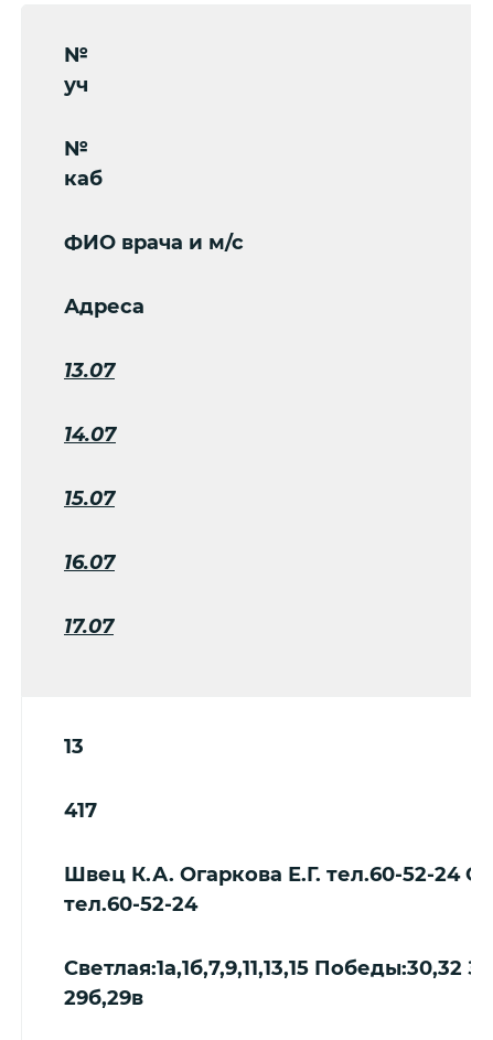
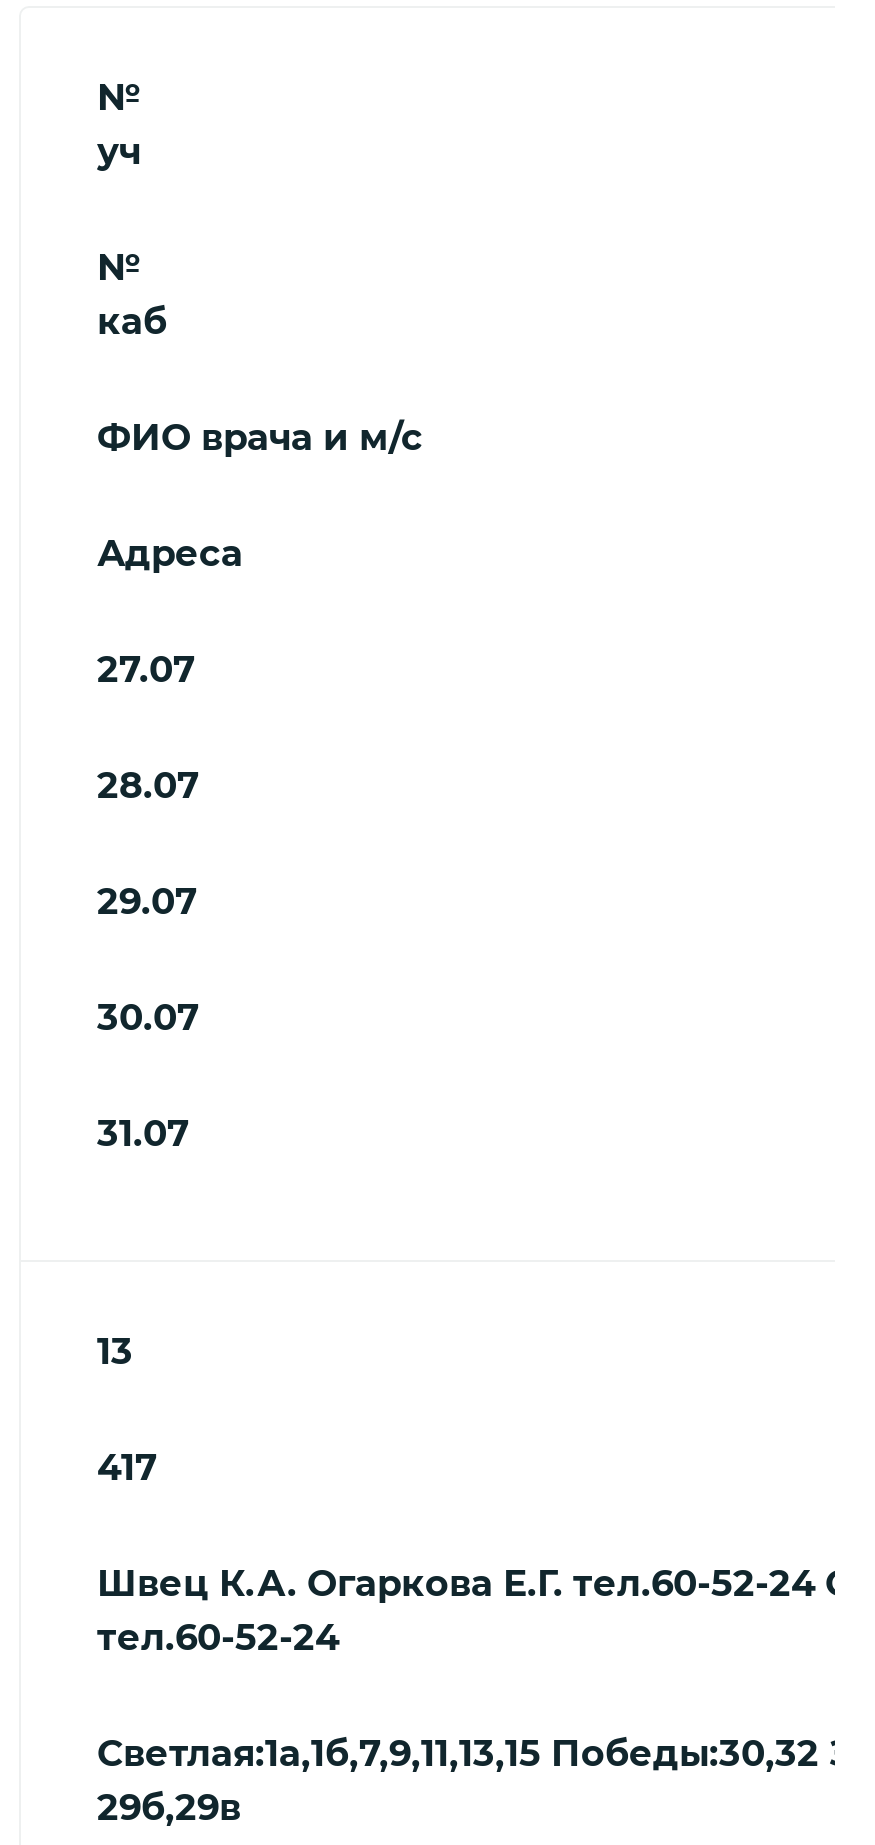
[64,357,115,382] 13.07 -> [97,646,195,690] 27.07
[64,421,116,446] 14.07 -> [97,762,199,806] 28.07
[64,485,115,510] 15.07 -> [97,878,197,922] 29.07
[64,549,115,573] 16.07 -> [97,994,199,1038] 30.07
[64,613,114,637] 17.07 -> [97,1110,189,1154] 31.07

